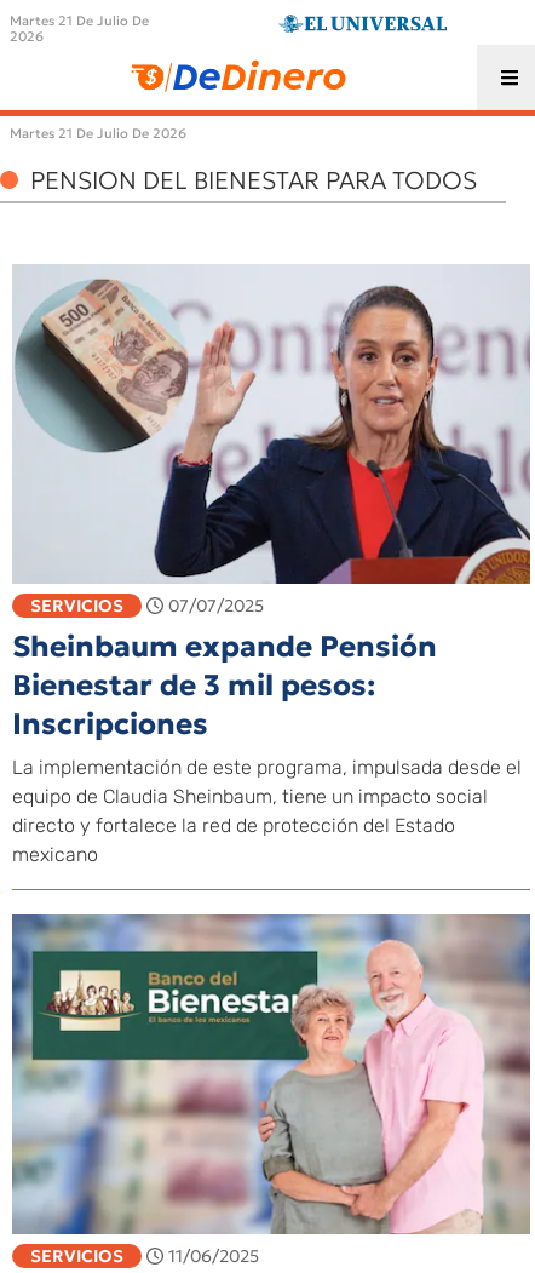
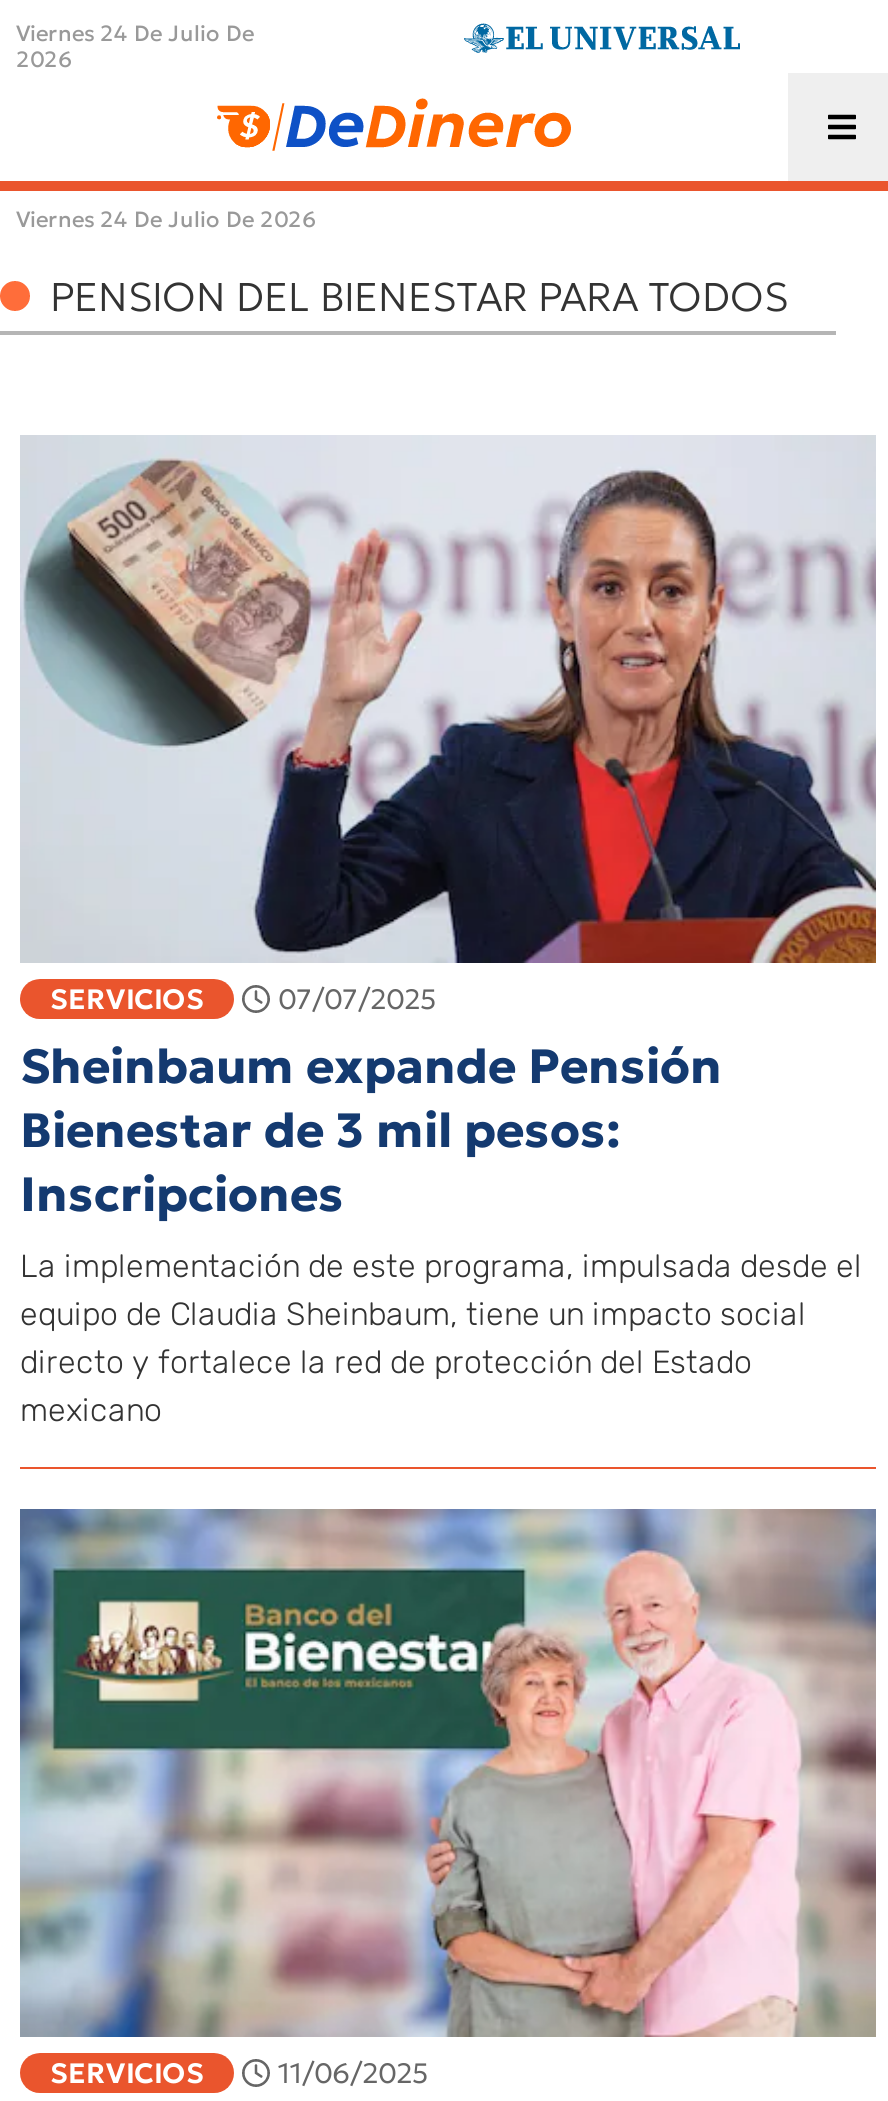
[10,12,149,29] Martes 21 De Julio De -> [16,19,254,47] Viernes 24 De Julio De
[10,125,186,142] Martes 21 De Julio De 2026 -> [16,205,316,233] Viernes 24 De Julio De 2026

